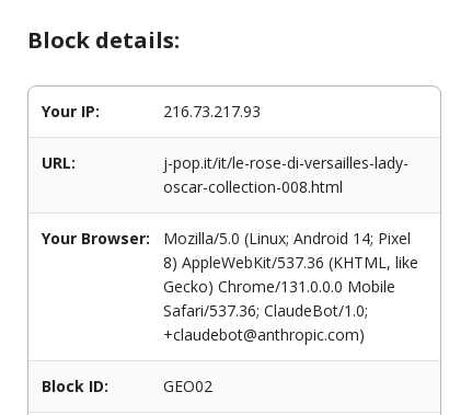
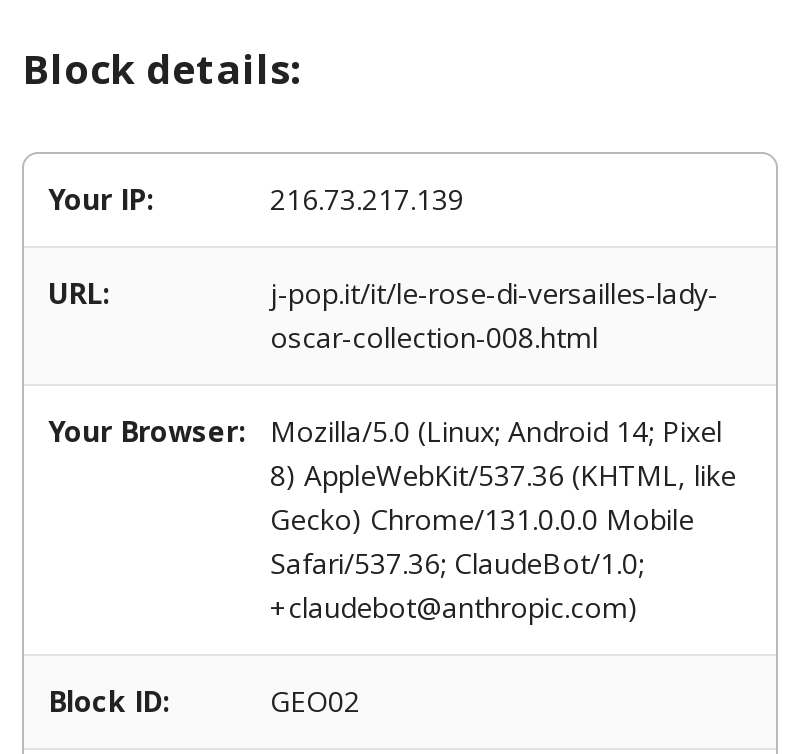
[163,101,261,122] 216.73.217.93 -> [270,180,464,218] 216.73.217.139

